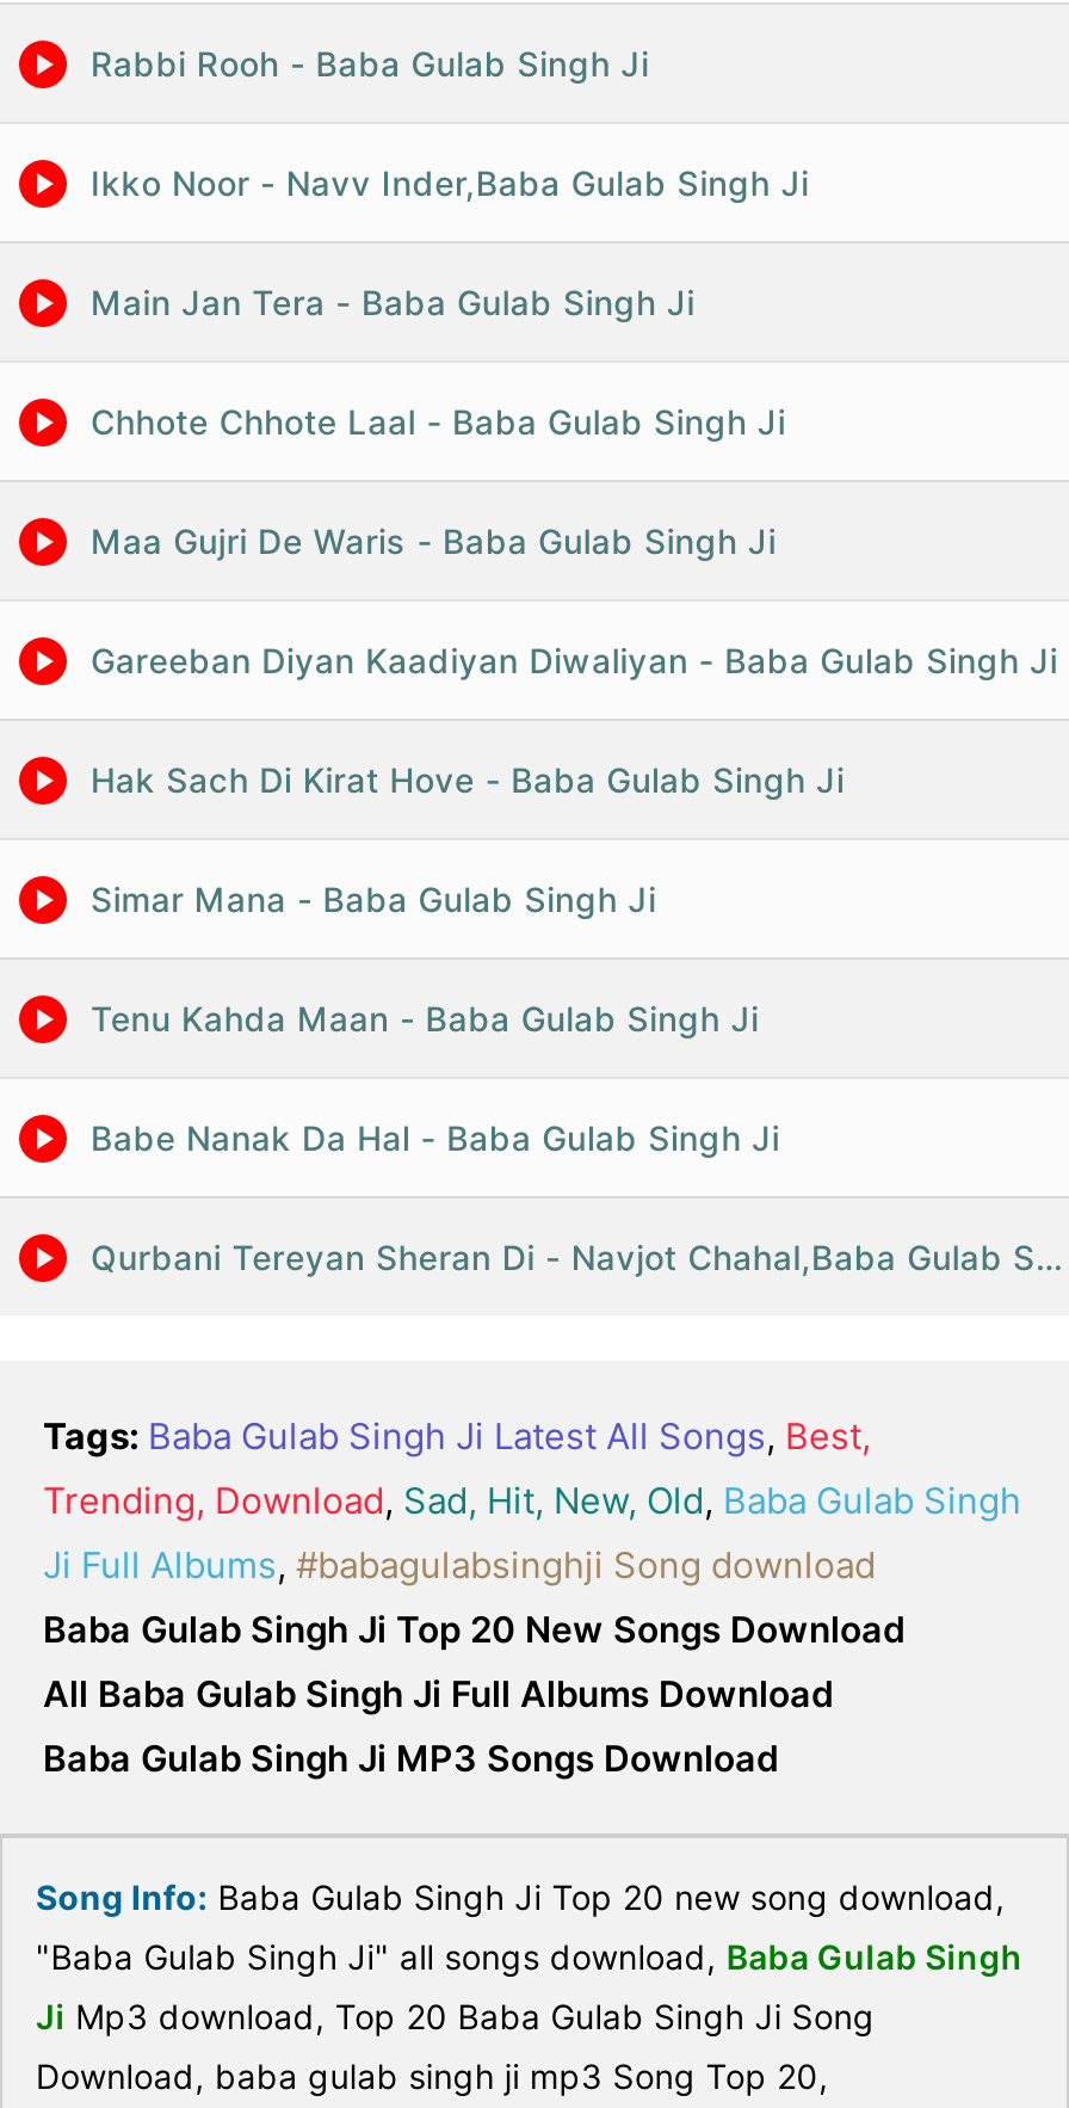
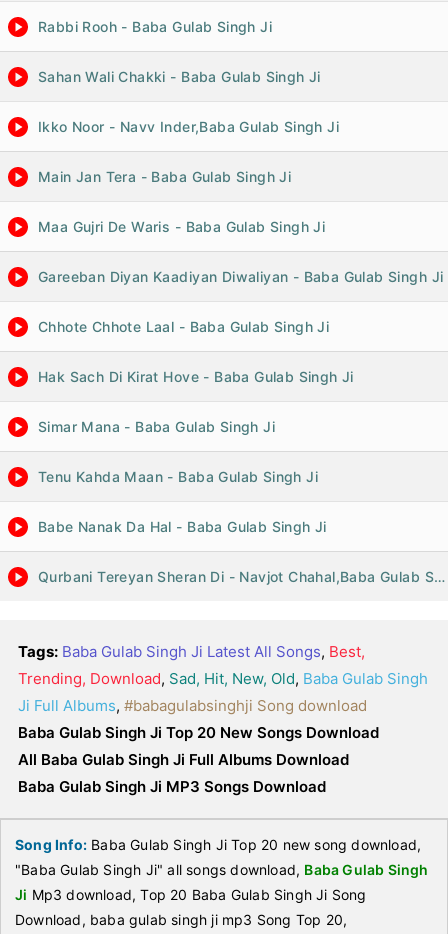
none -> [38,68,321,85] Sahan Wali Chakki - Baba Gulab Singh Ji
moved [91,401,786,442] -> [38,318,329,335]: Chhote Chhote Laal - Baba Gulab Singh Ji

